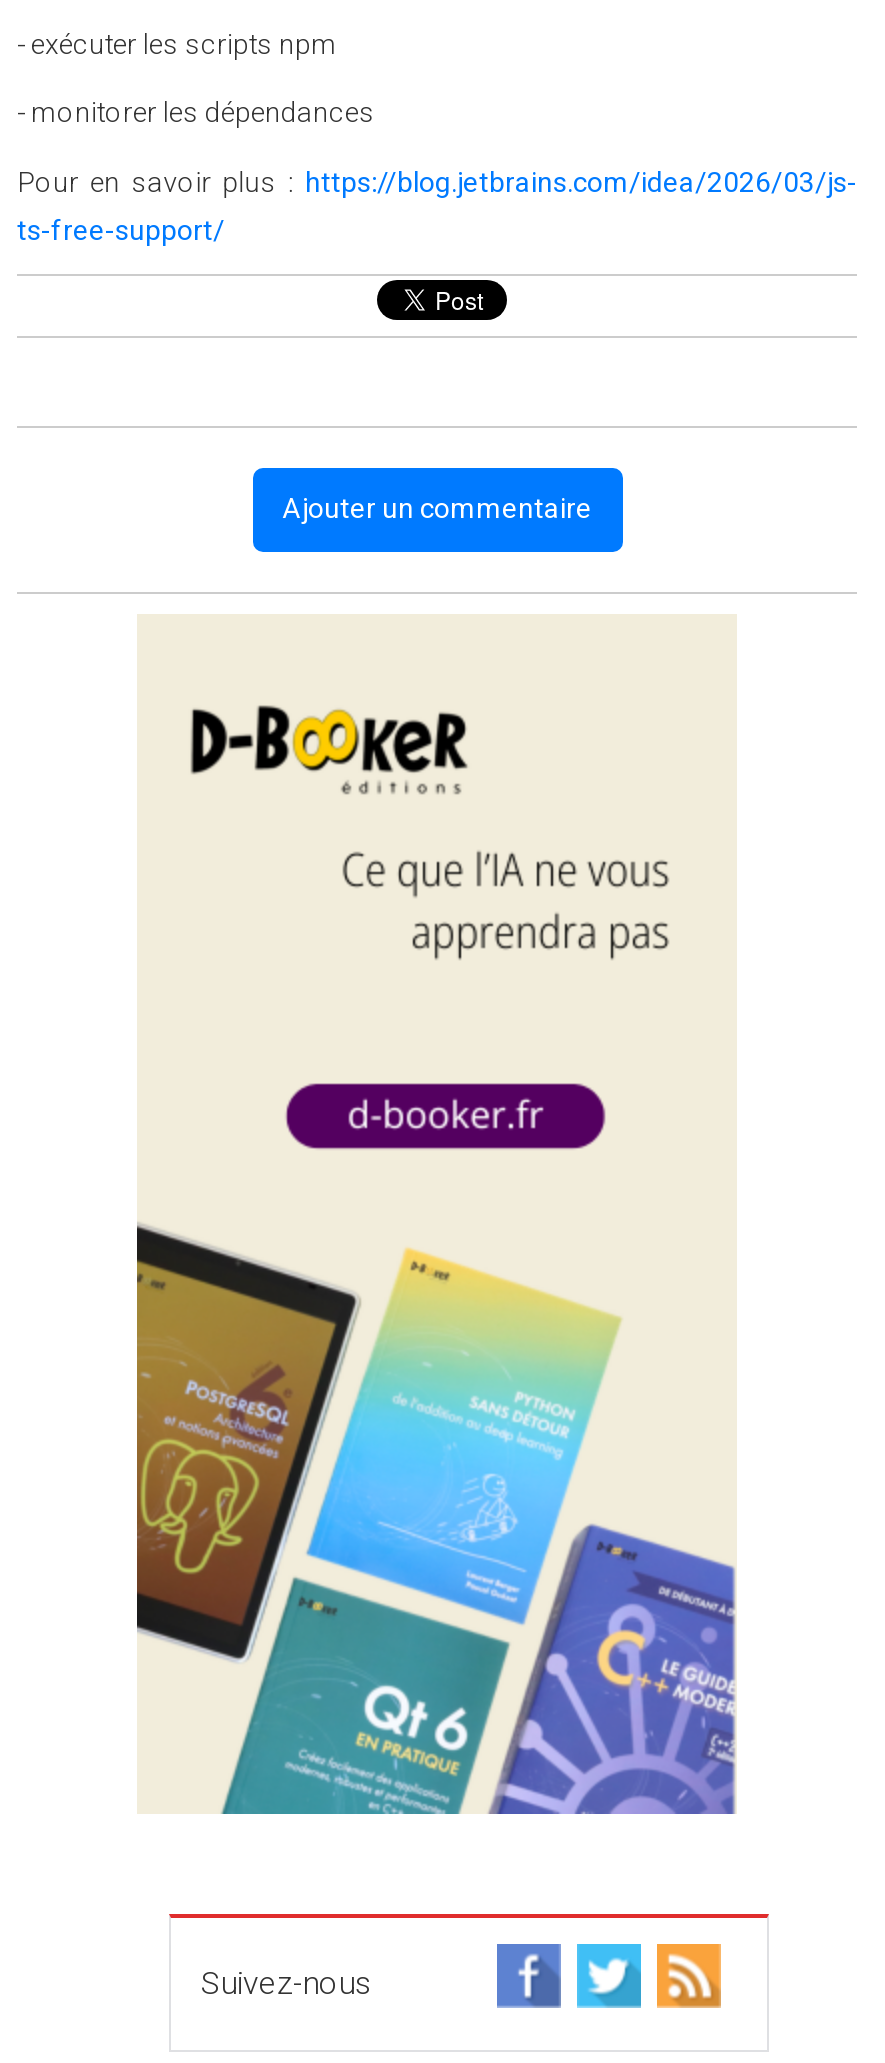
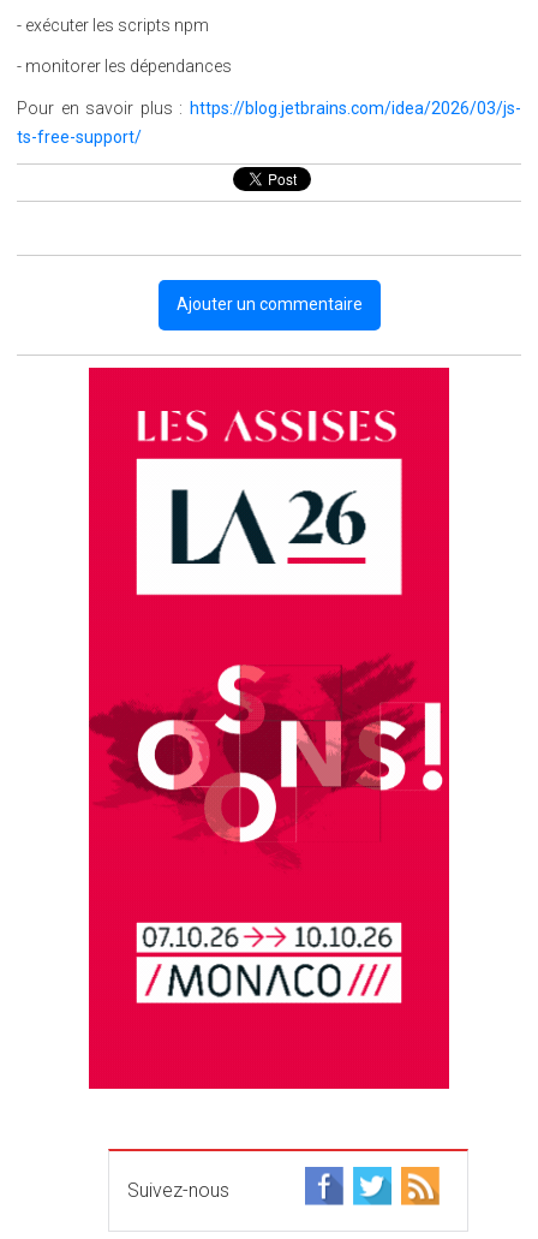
[135,614,737,1816] [image] -> [88,367,450,1090] [image]

